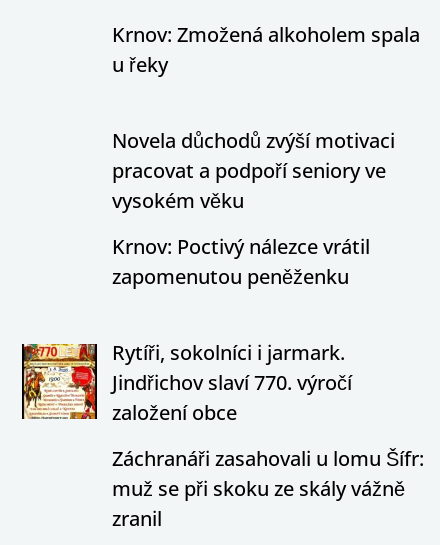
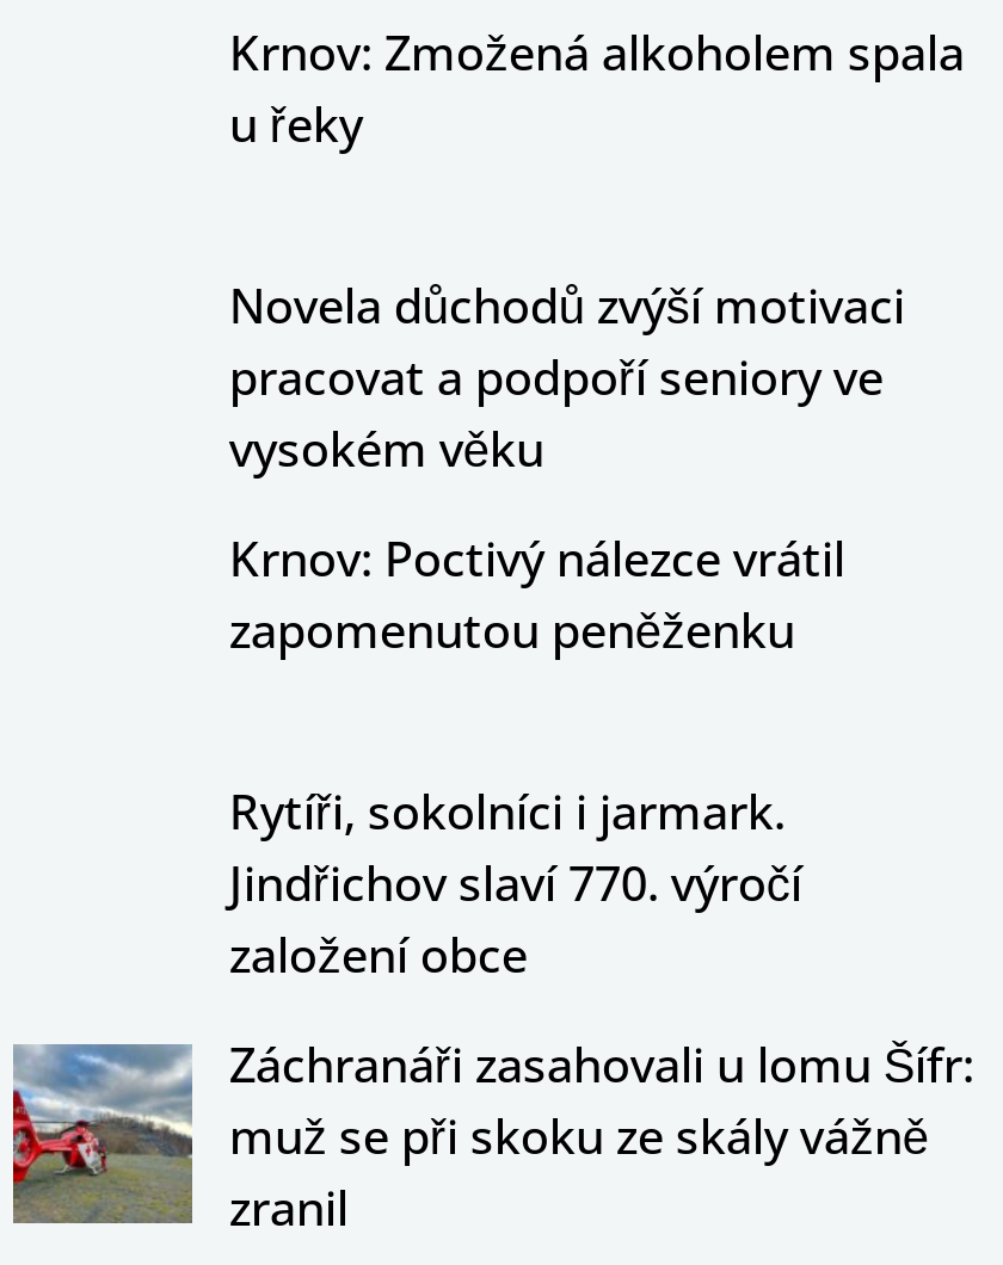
[21,343,98,420] [image] -> none
none -> [11,1042,195,1226] [image]

